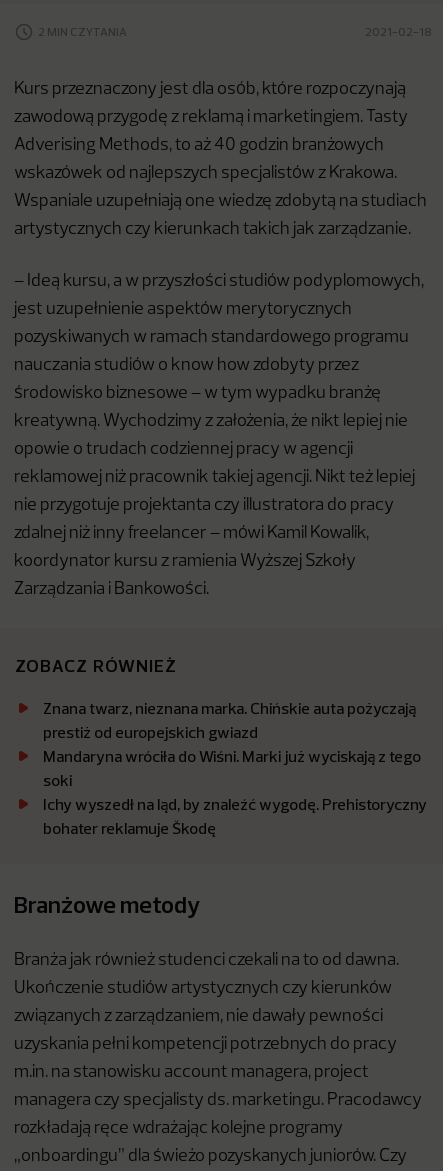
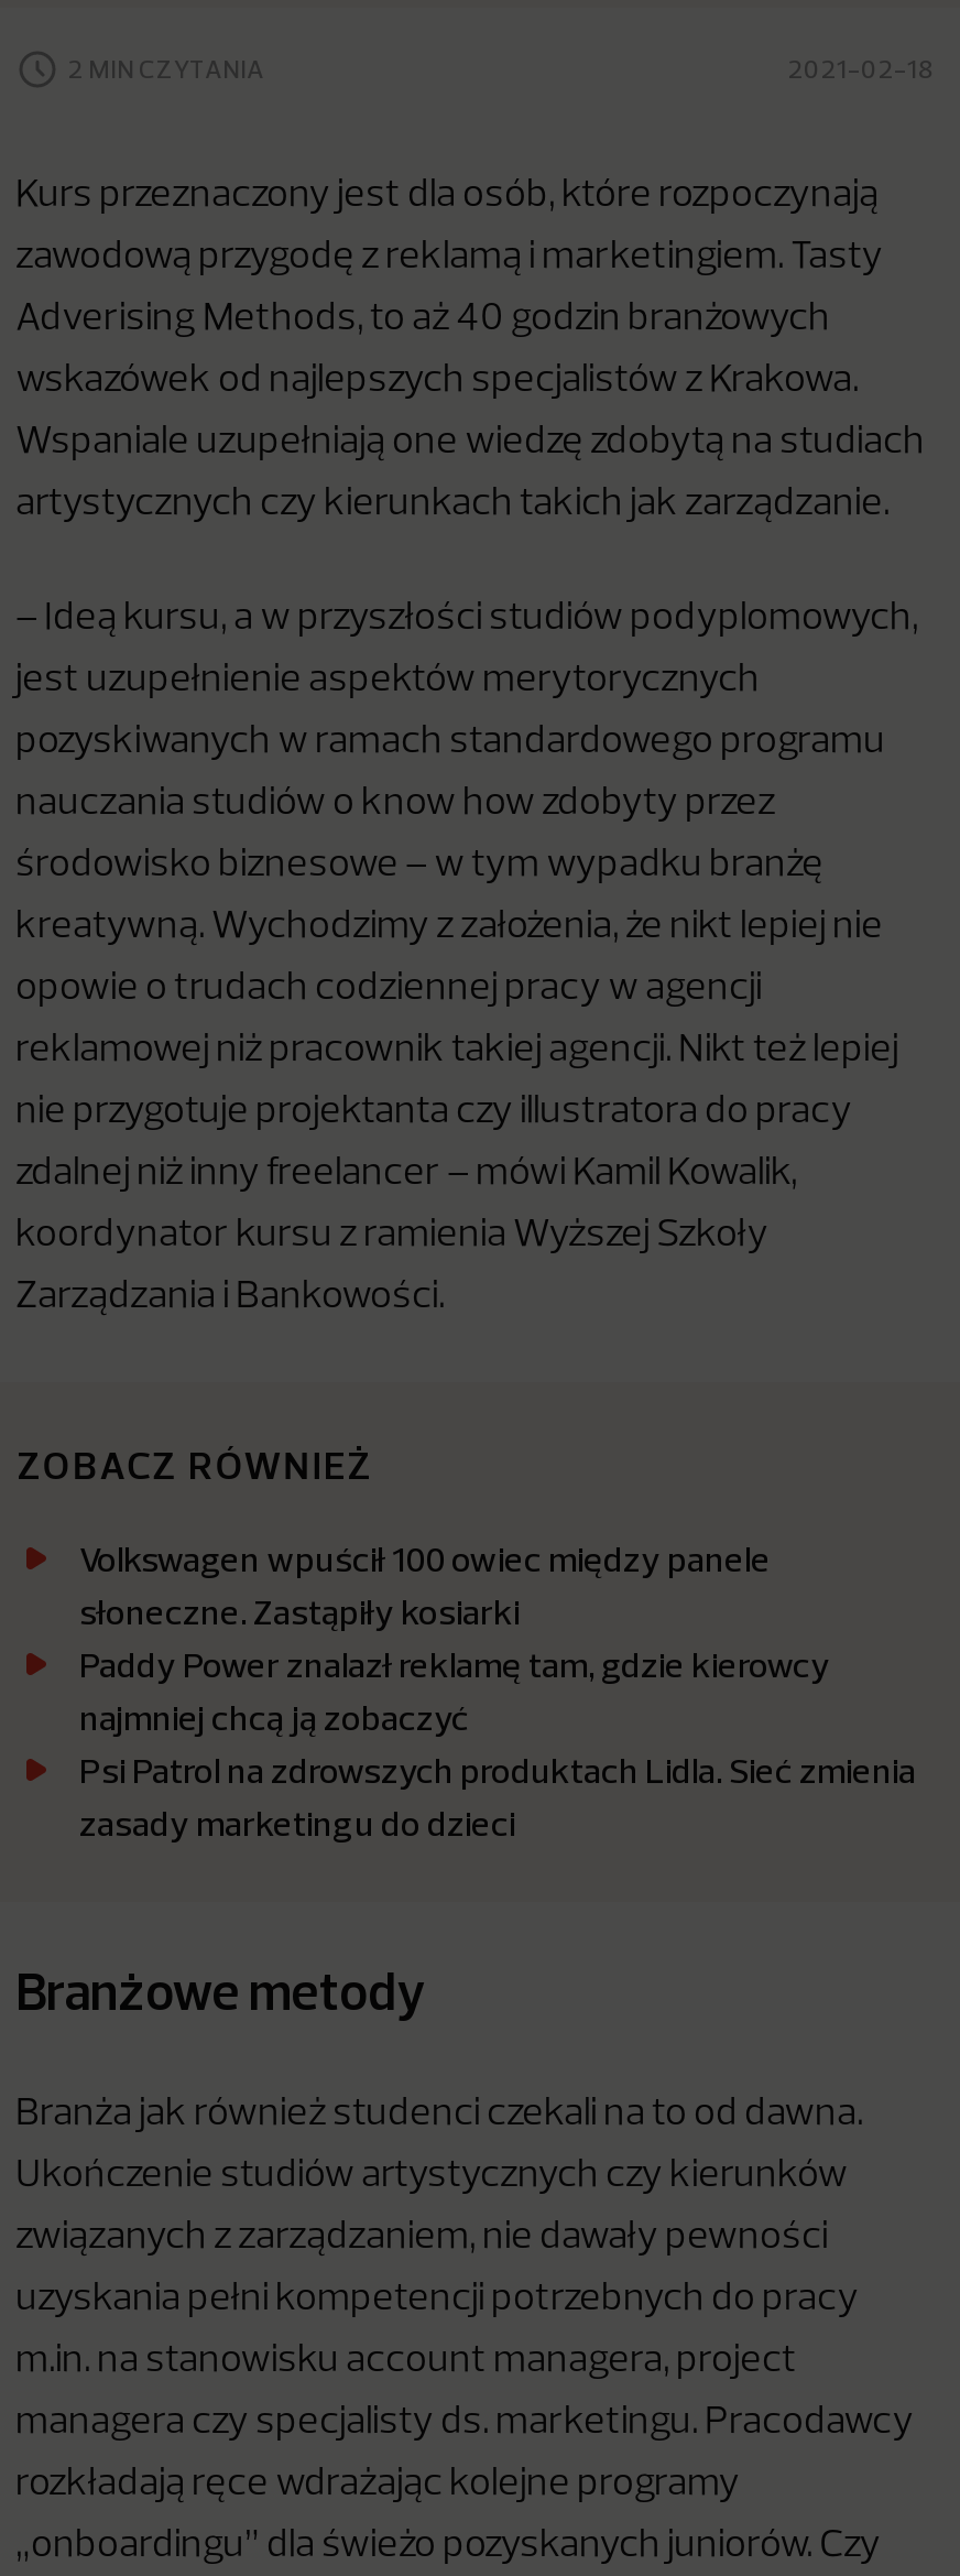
[43,698,427,838] Znana twarz, nieznana marka. Chińskie auta pożyczają | prestiż od europejskich gwiazd | Mandaryna wróciła do Wiśni. Marki już wyciskają z tego | soki | Ichy wyszedł na ląd, by znaleźć wygodę. Prehistoryczny | bohater reklamuje Škodę -> [79,1537,916,1846] Volkswagen wpuścił 100 owiec między panele | słoneczne. Zastąpiły kosiarki | Paddy Power znalazł reklamę tam, gdzie kierowcy | najmniej chcą ją zobaczyć | Psi Patrol na zdrowszych produktach Lidla. Sieć zmienia | zasady marketingu do dzieci

